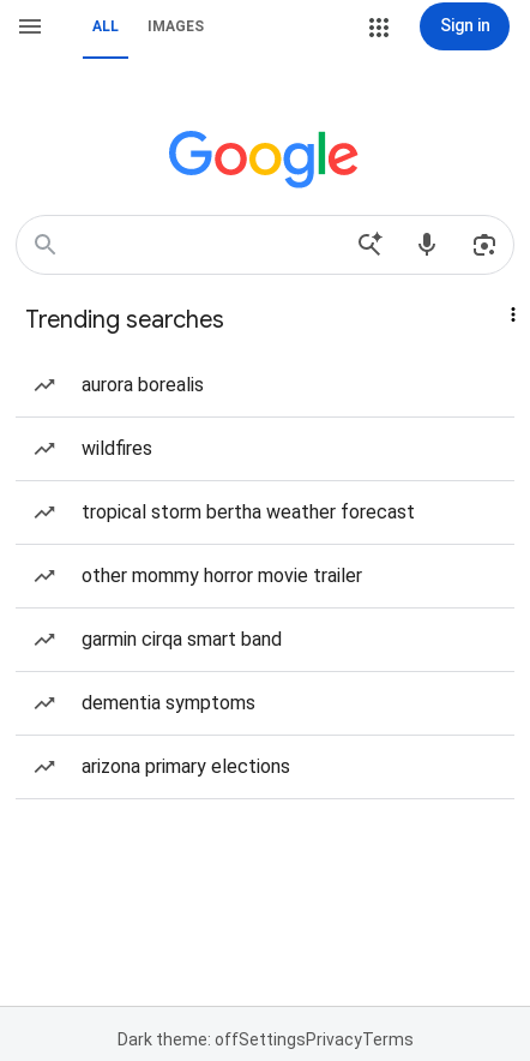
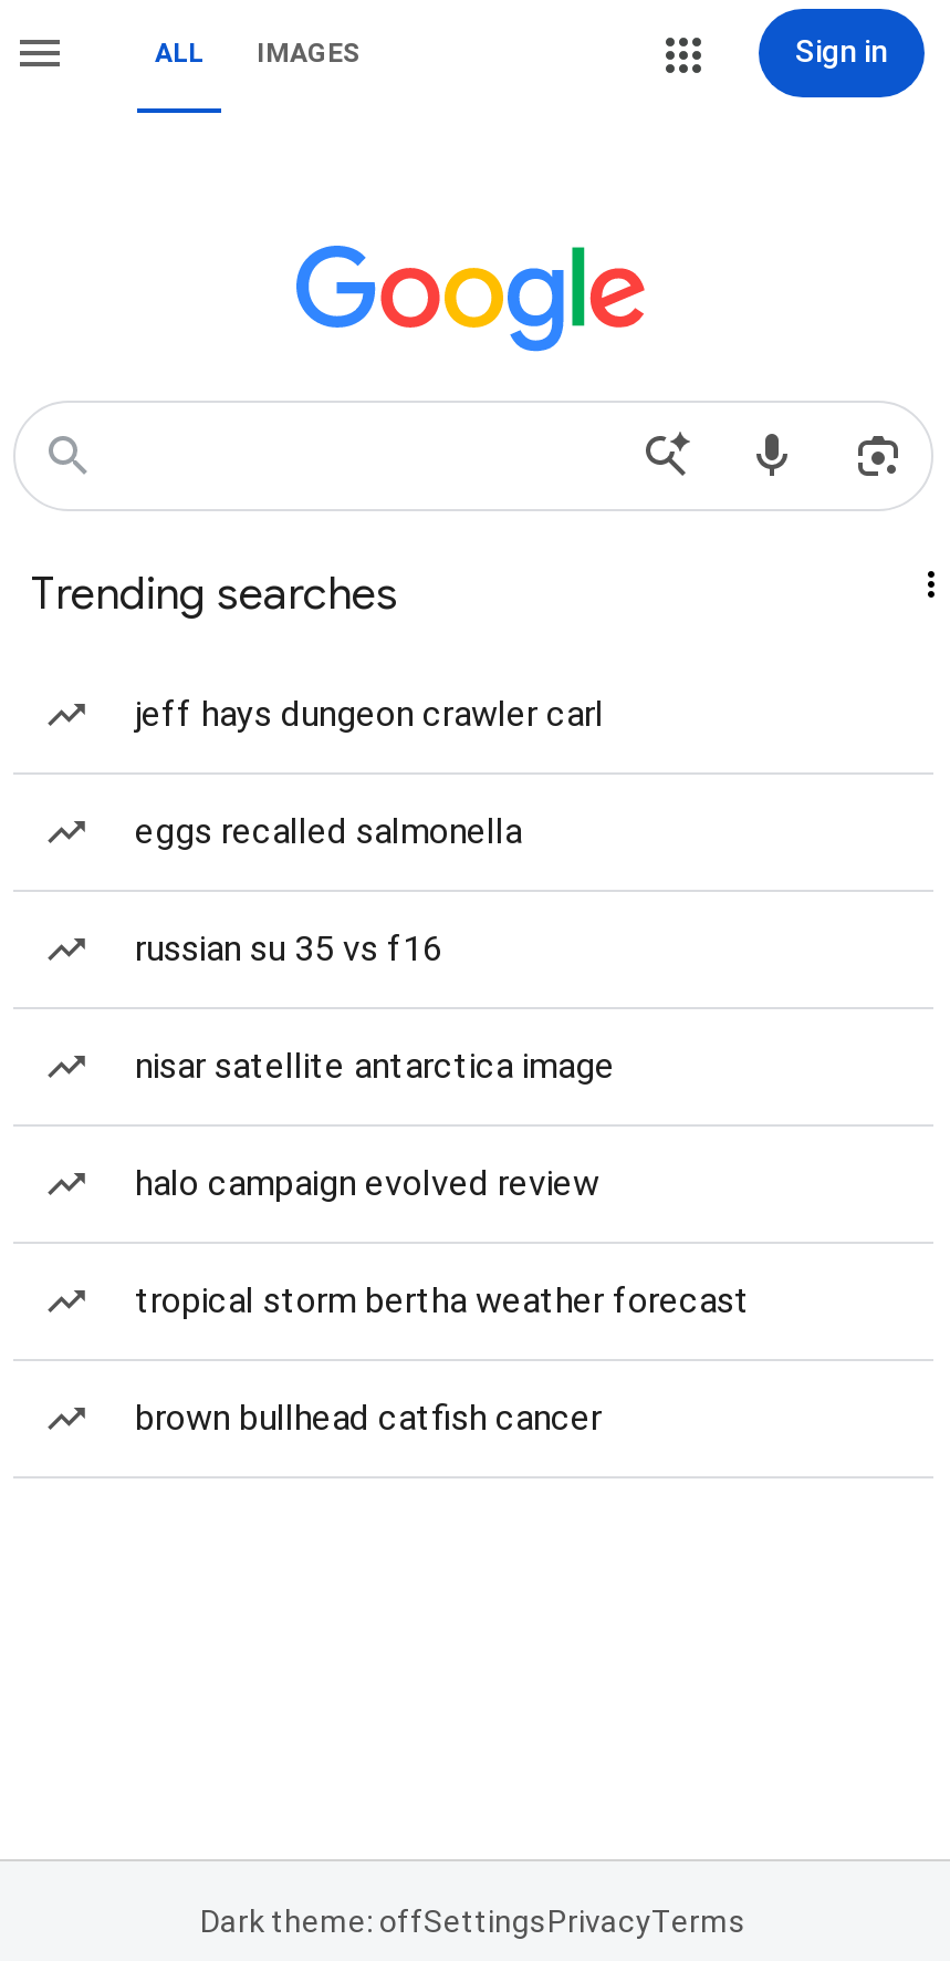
[82,373,204,460] aurora borealis | wildfires -> [135,693,615,1204] jeff hays dungeon crawler carl | eggs recalled salmonella | russian su 35 vs f16 | nisar satellite antarctica image | halo campaign evolved review
moved [82,500,415,523] -> [135,1279,750,1321]: tropical storm bertha weather forecast
[82,564,362,778] other mommy horror movie trailer | garmin cirqa smart band | dementia symptoms | arizona primary elections -> [135,1397,602,1439] brown bullhead catfish cancer

